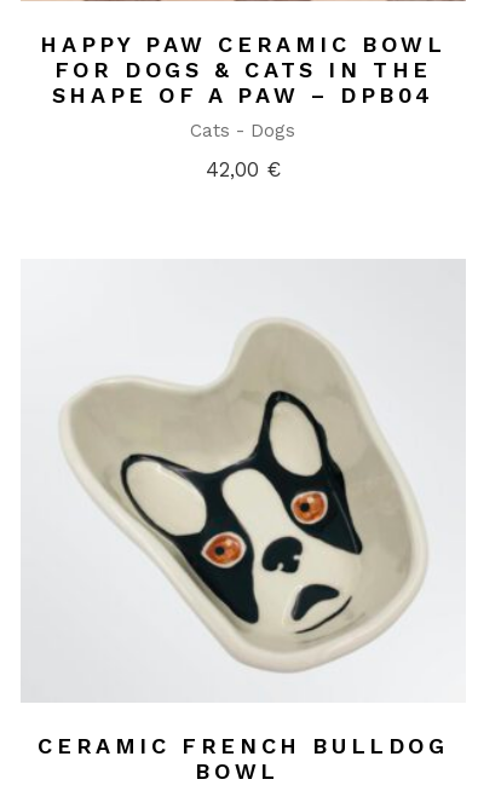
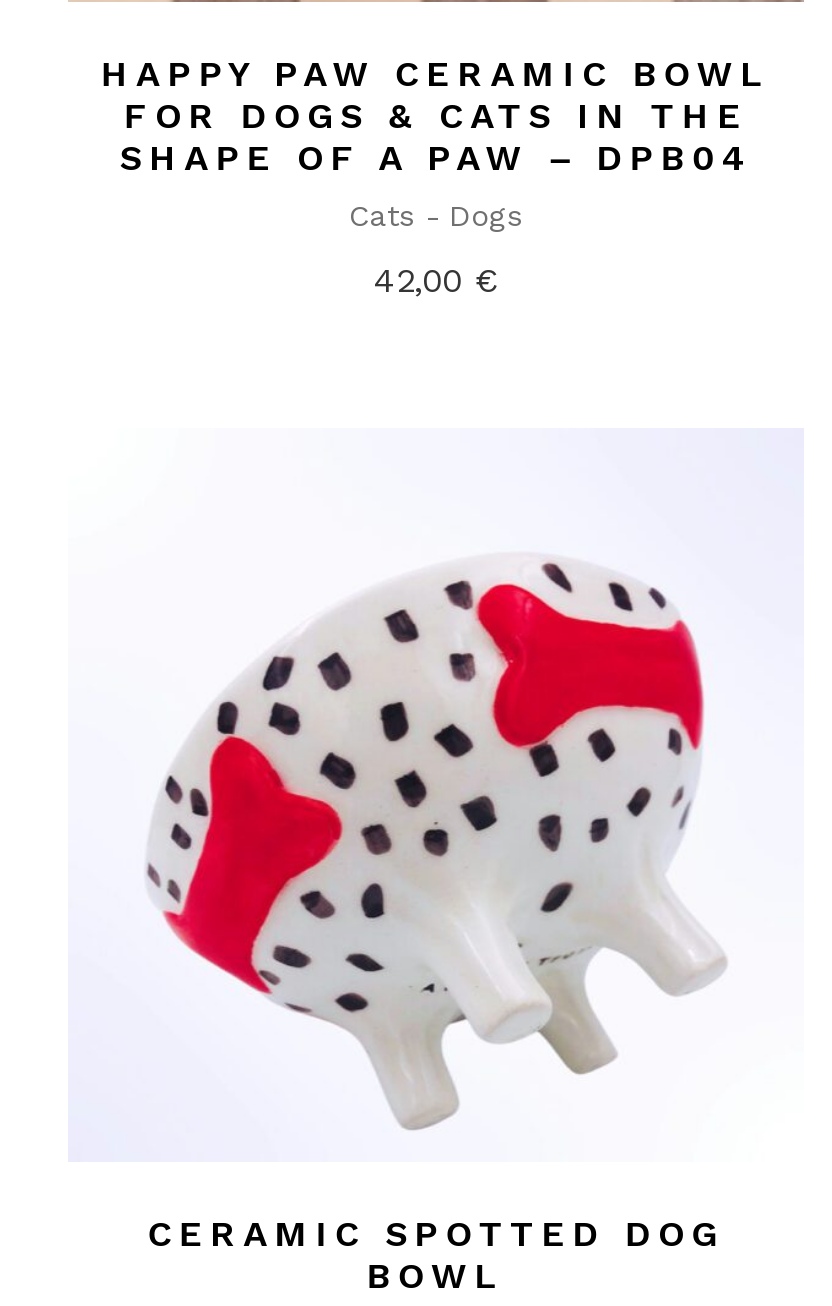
[58,316,430,682] [image] -> [132,526,742,1130] [image]
[38,734,448,759] CERAMIC FRENCH BULLDOG -> [148,1213,724,1255] CERAMIC SPOTTED DOG

